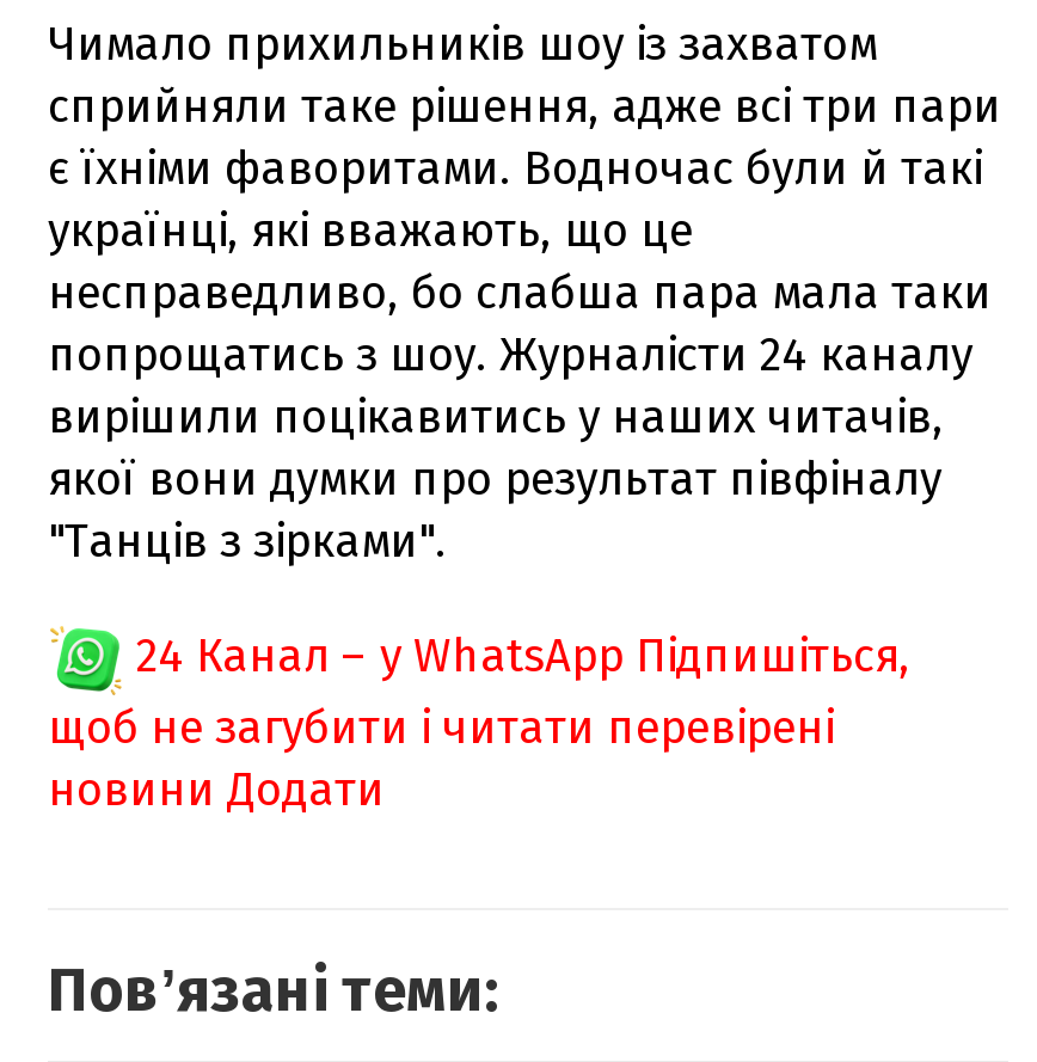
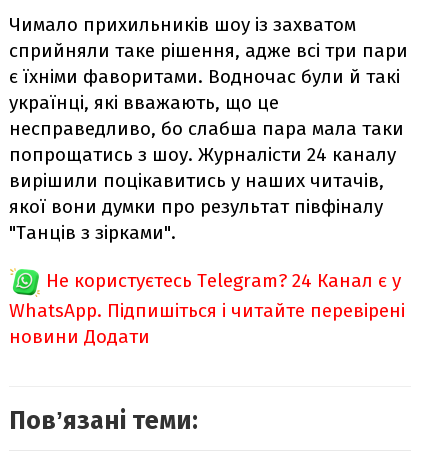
[48,627,910,754] 24 Канал – у WhatsApp Підпишіться, | щоб не загубити і читати перевірені -> [9,269,405,322] Не користуєтесь Telegram? 24 Канал є у | WhatsApp. Підпишіться і читайте перевірені

